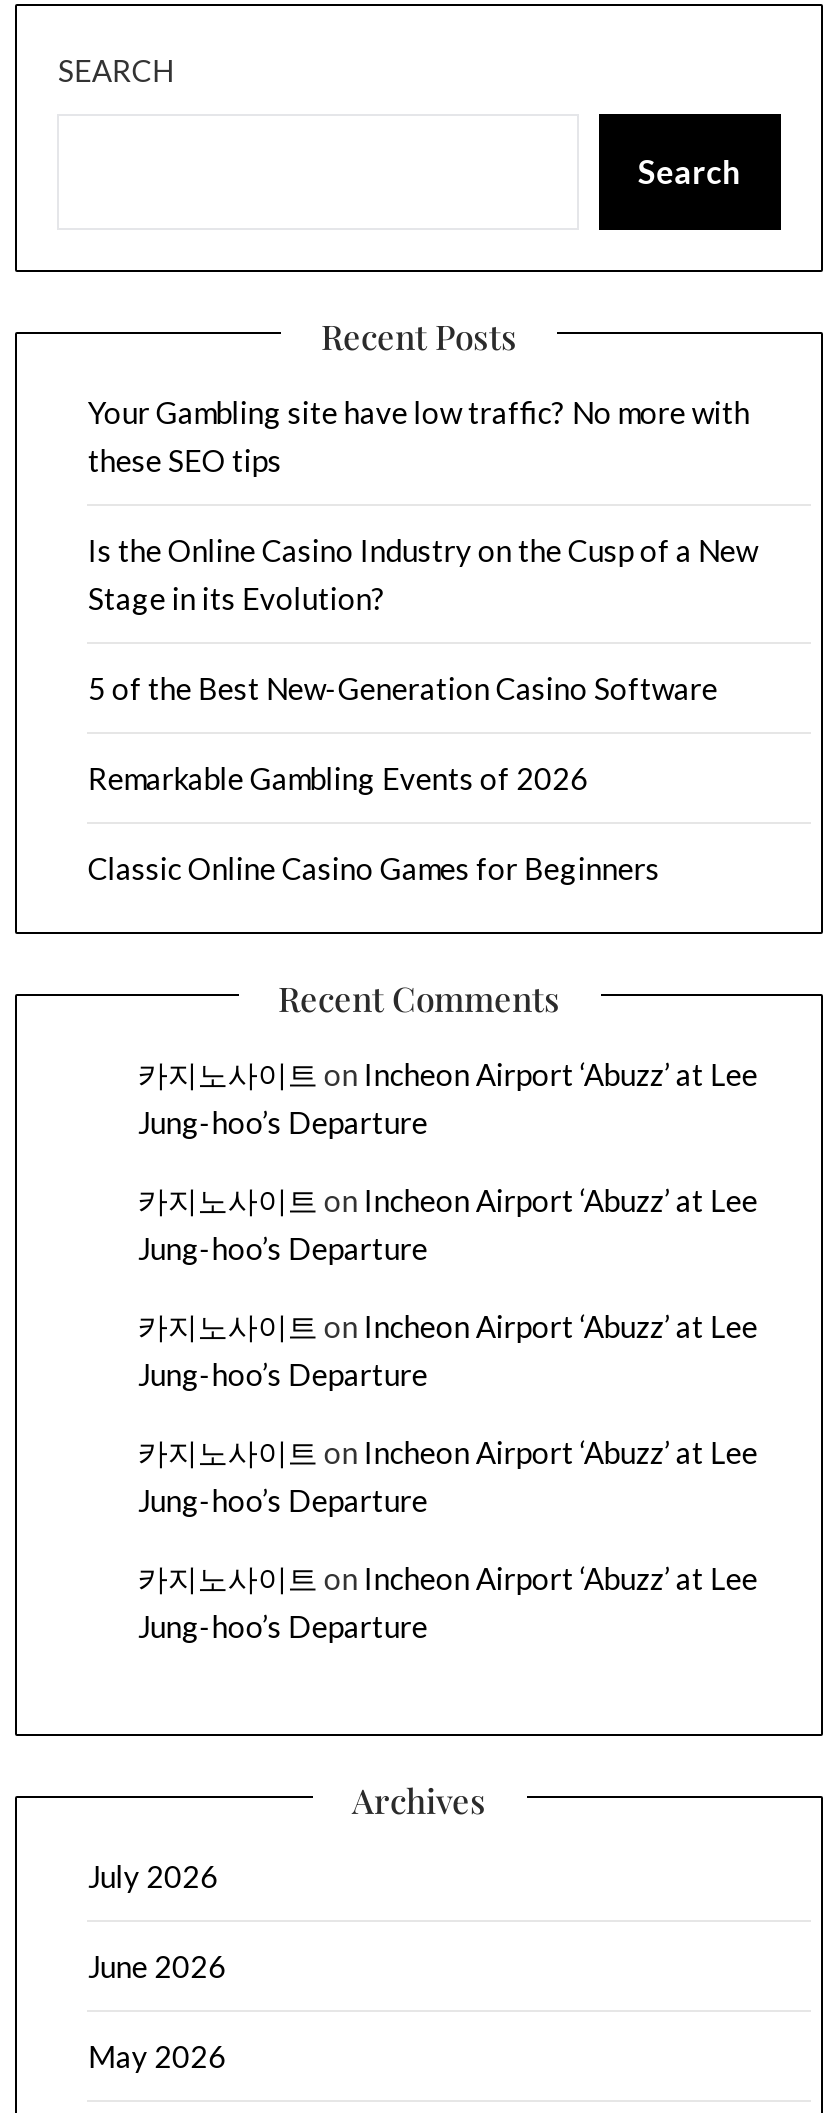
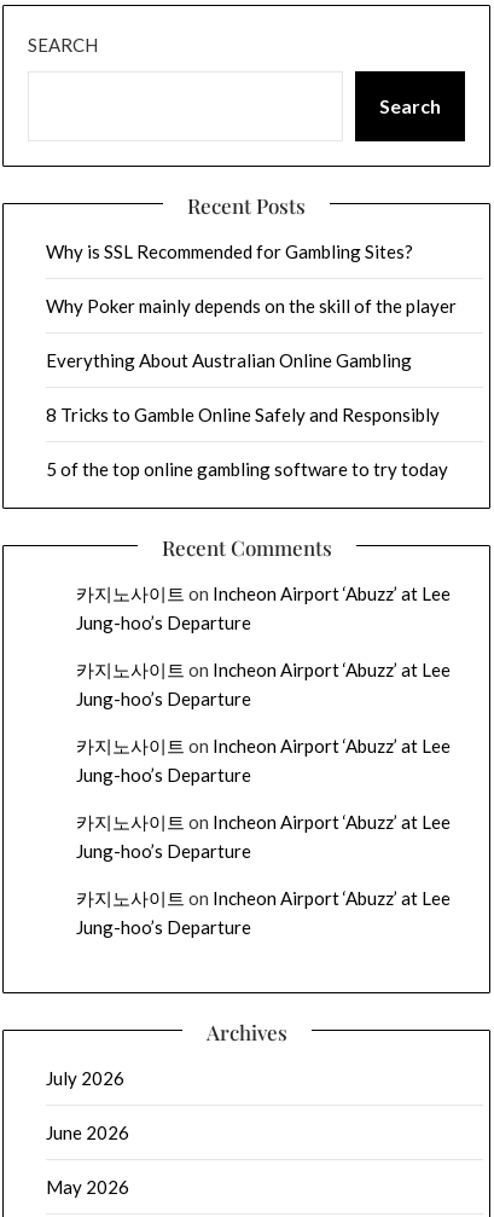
[88,393,750,477] Your Gambling site have low traffic? No more with | these SEO tips -> [46,240,414,262] Why is SSL Recommended for Gambling Sites?
[88,531,758,615] Is the Online Casino Industry on the Cusp of a New | Stage in its Evolution? -> [46,294,457,316] Why Poker mainly depends on the skill of the player
[88,669,718,705] 5 of the Best New-Generation Casino Software -> [46,349,412,370] Everything About Australian Online Gambling
[88,759,588,795] Remarkable Gambling Events of 2026 -> [46,403,440,425] 8 Tricks to Gamble Online Safely and Responsibly
[88,849,660,885] Classic Online Casino Games for Beginners -> [46,457,449,479] 5 of the top online gambling software to try today

